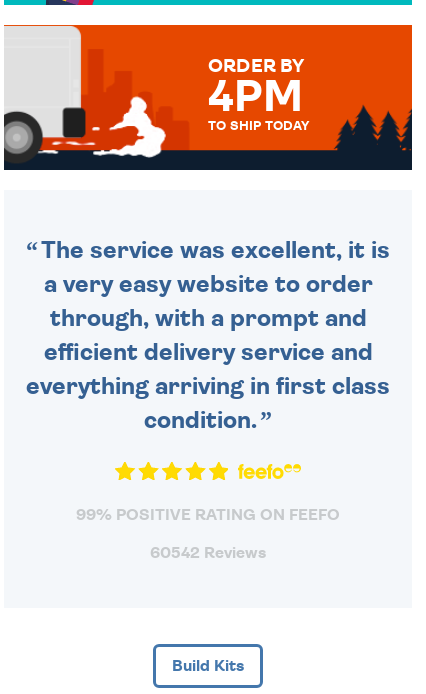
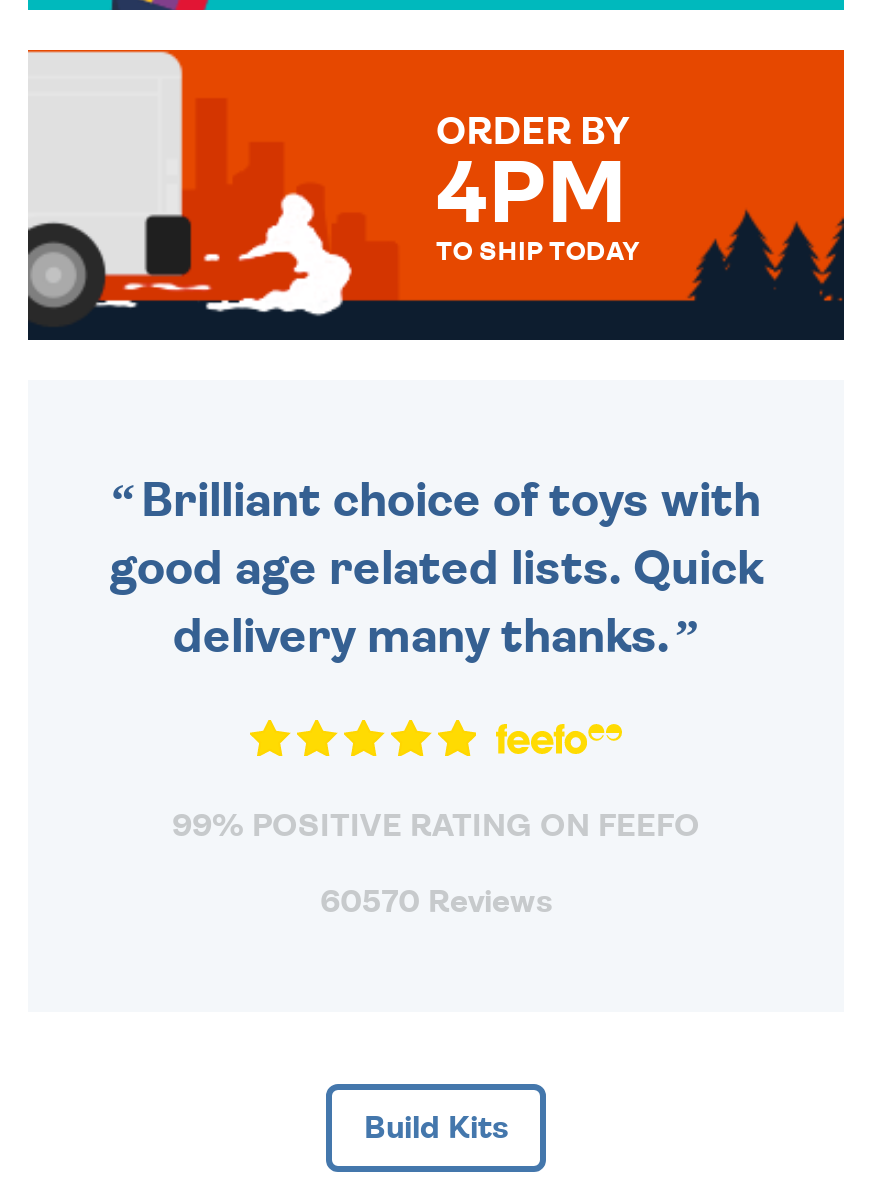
[26,239,390,433] The service was excellent, it is | a very easy website to order | through, with a prompt and | efficient delivery service and | everything arriving in first class | condition. -> [109,478,763,662] Brilliant choice of toys with | good age related lists. Quick | delivery many thanks.
[150,545,266,561] 60542 Reviews -> [320,886,552,918] 60570 Reviews

